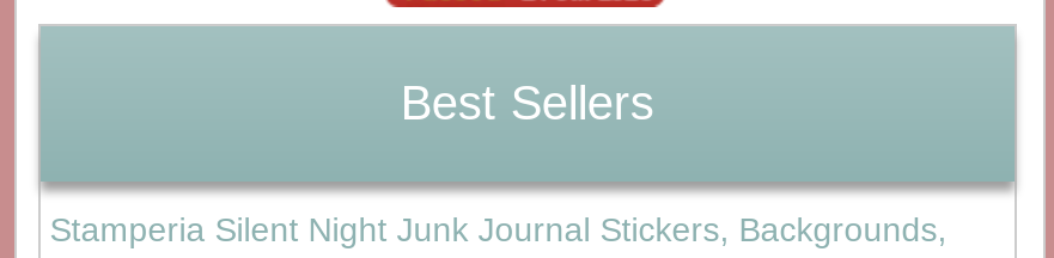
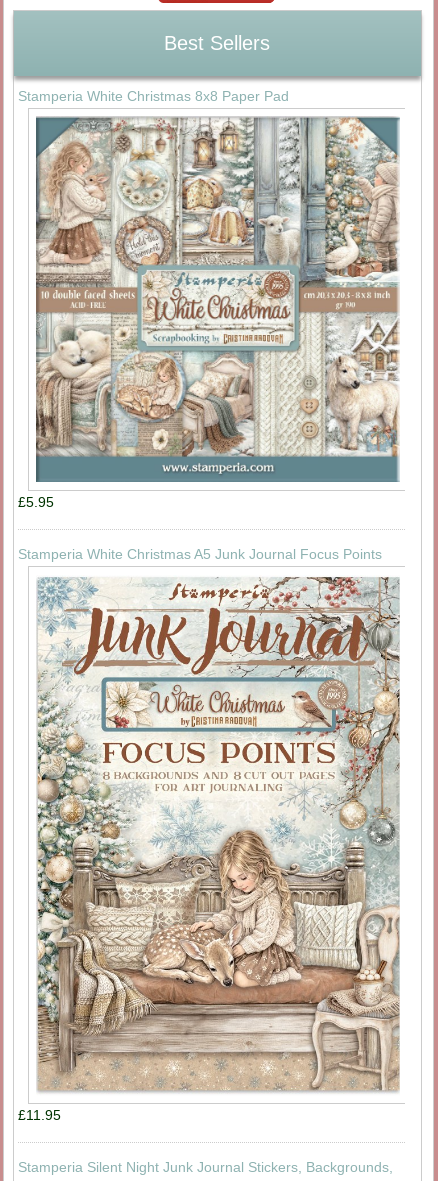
none -> [18,88,289,104] Stamperia White Christmas 8x8 Paper Pad
none -> [18,116,401,562] [image] | £5.95 | Stamperia White Christmas A5 Junk Journal Focus Points
none -> [18,576,401,1123] [image] | £11.95

